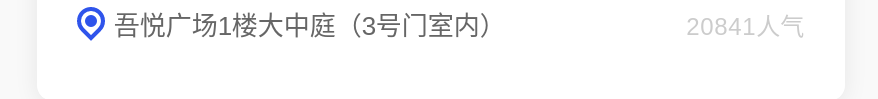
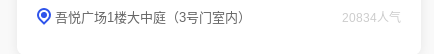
[686,12,804,40] 20841人气 -> [342,10,401,24] 20834人气

